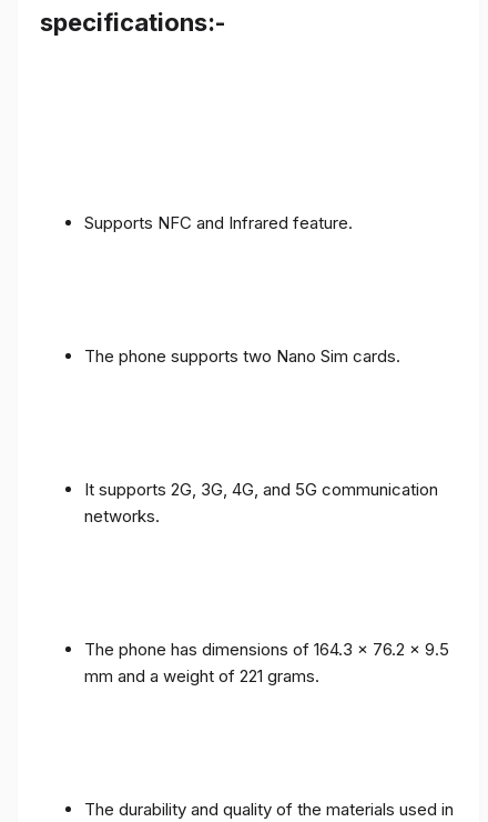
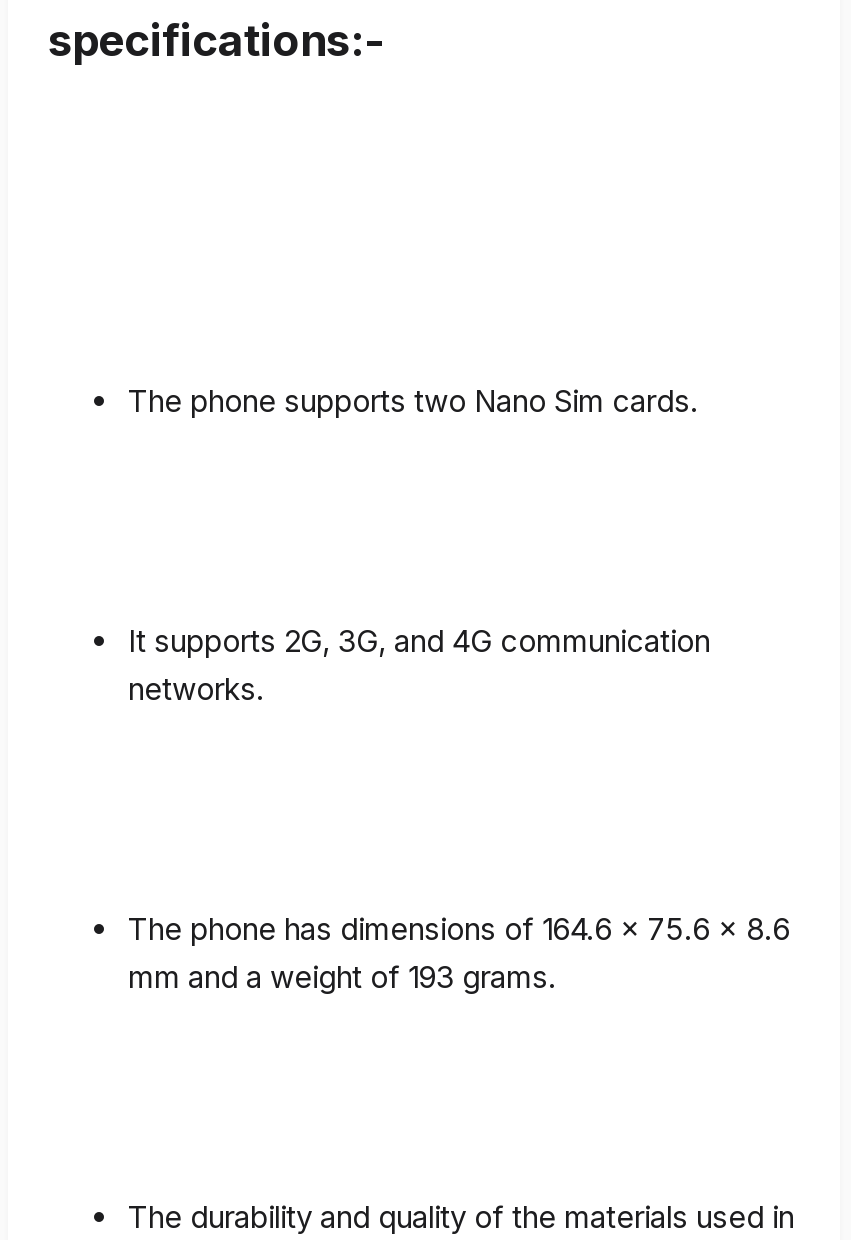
[84,212,353,233] Supports NFC and Infrared feature. -> none
[84,478,438,499] It supports 2G, 3G, 4G, and 5G communication -> [128,621,710,659] It supports 2G, 3G, and 4G communication
[84,638,449,659] The phone has dimensions of 164.3 x 76.2 x 9.5 -> [128,909,790,947] The phone has dimensions of 164.6 x 75.6 x 8.6
[84,665,319,686] mm and a weight of 221 grams. -> [128,957,556,995] mm and a weight of 193 grams.

